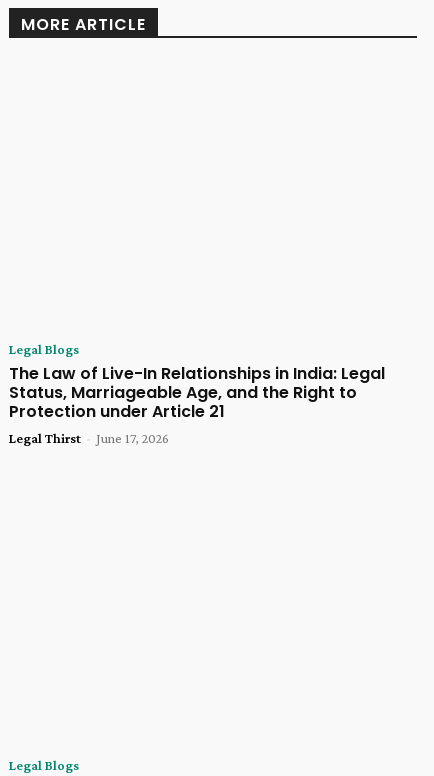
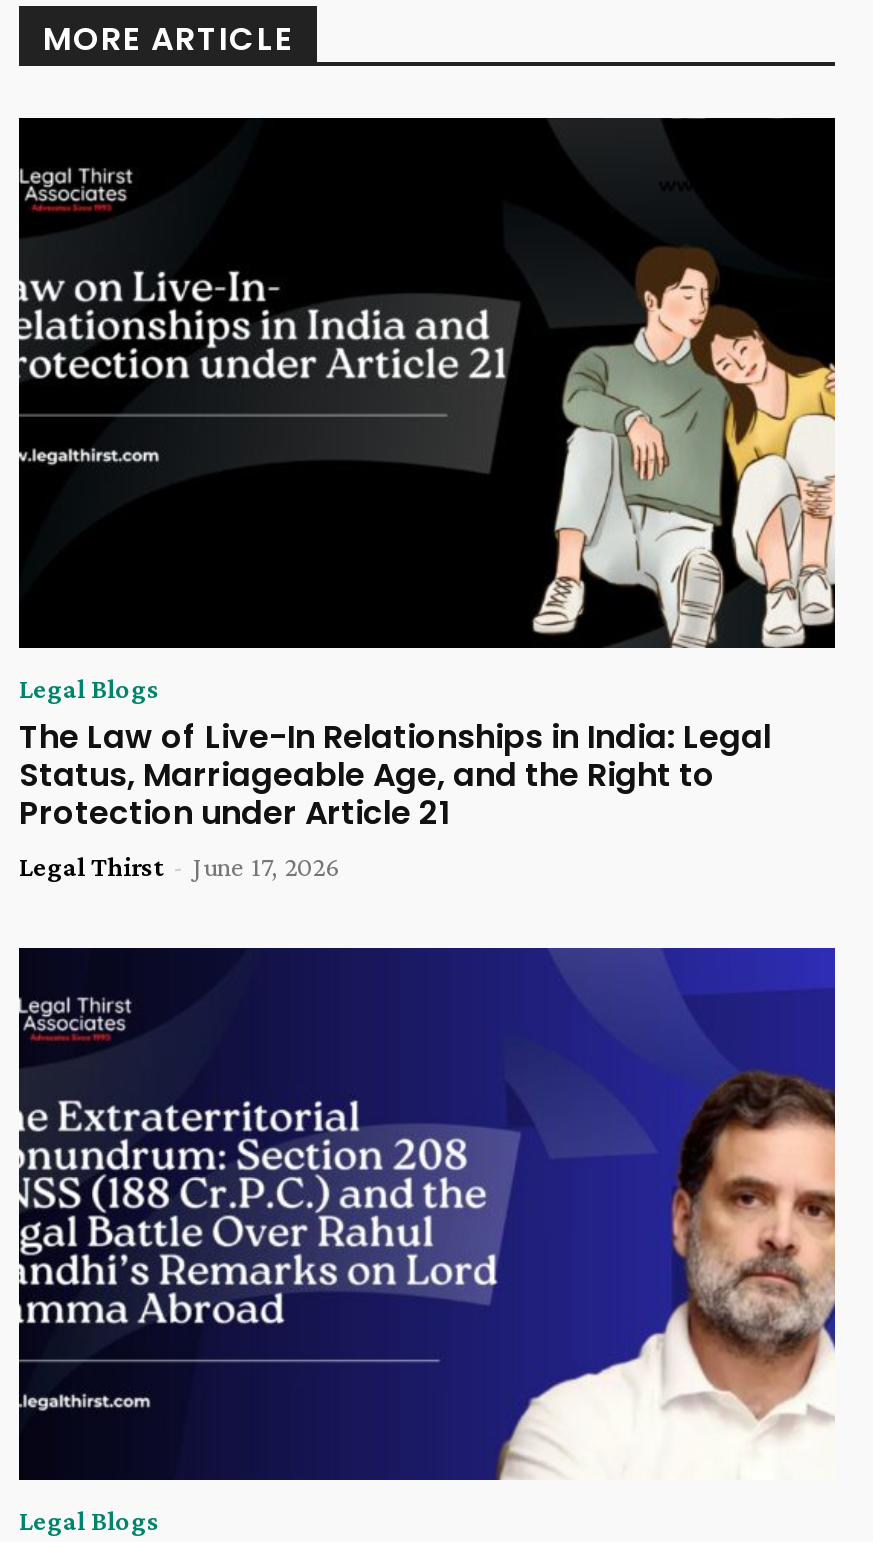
none -> [17,116,837,650] [image]
none -> [17,946,837,1482] [image]

